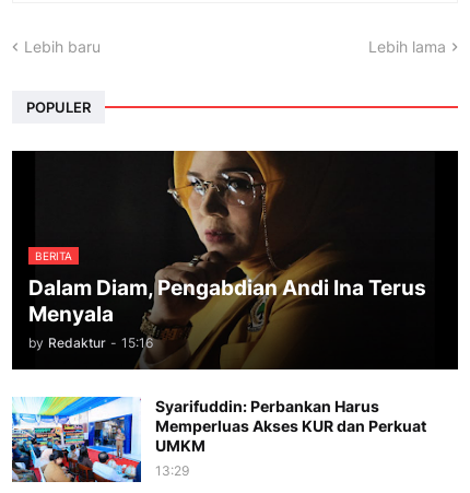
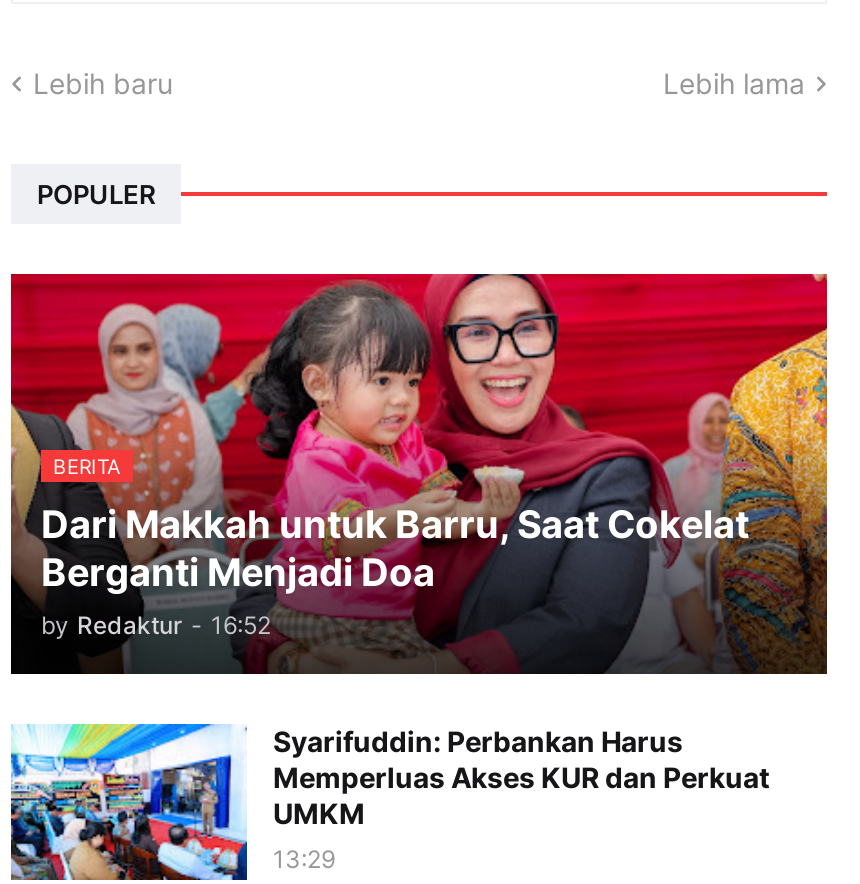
[11,150,459,369] [image] | Dalam Diam, Pengabdian Andi Ina Terus | Menyala | by Redaktur - 15:16 -> [9,272,829,674] [image] | Dari Makkah untuk Barru, Saat Cokelat | Berganti Menjadi Doa | by Redaktur - 16:52

